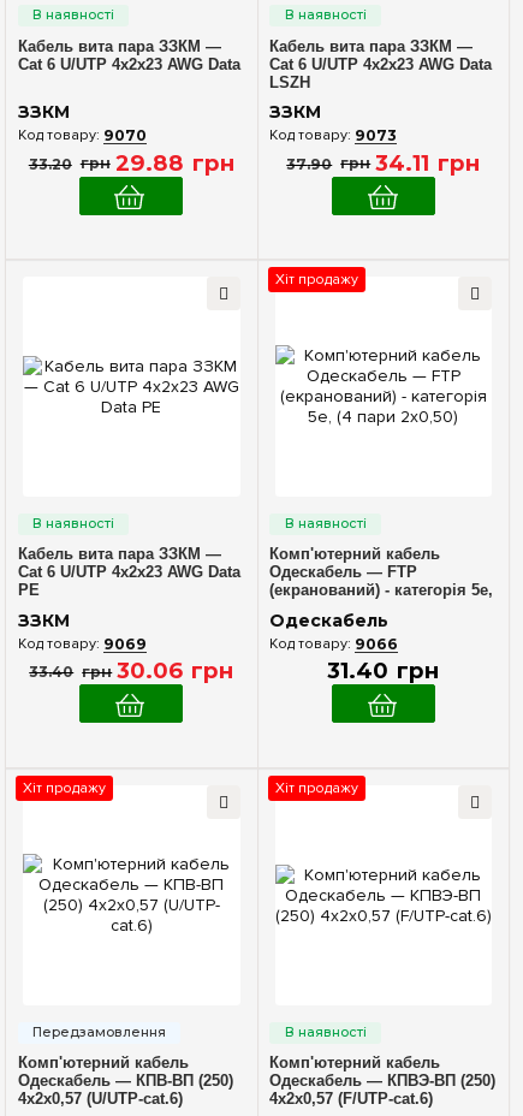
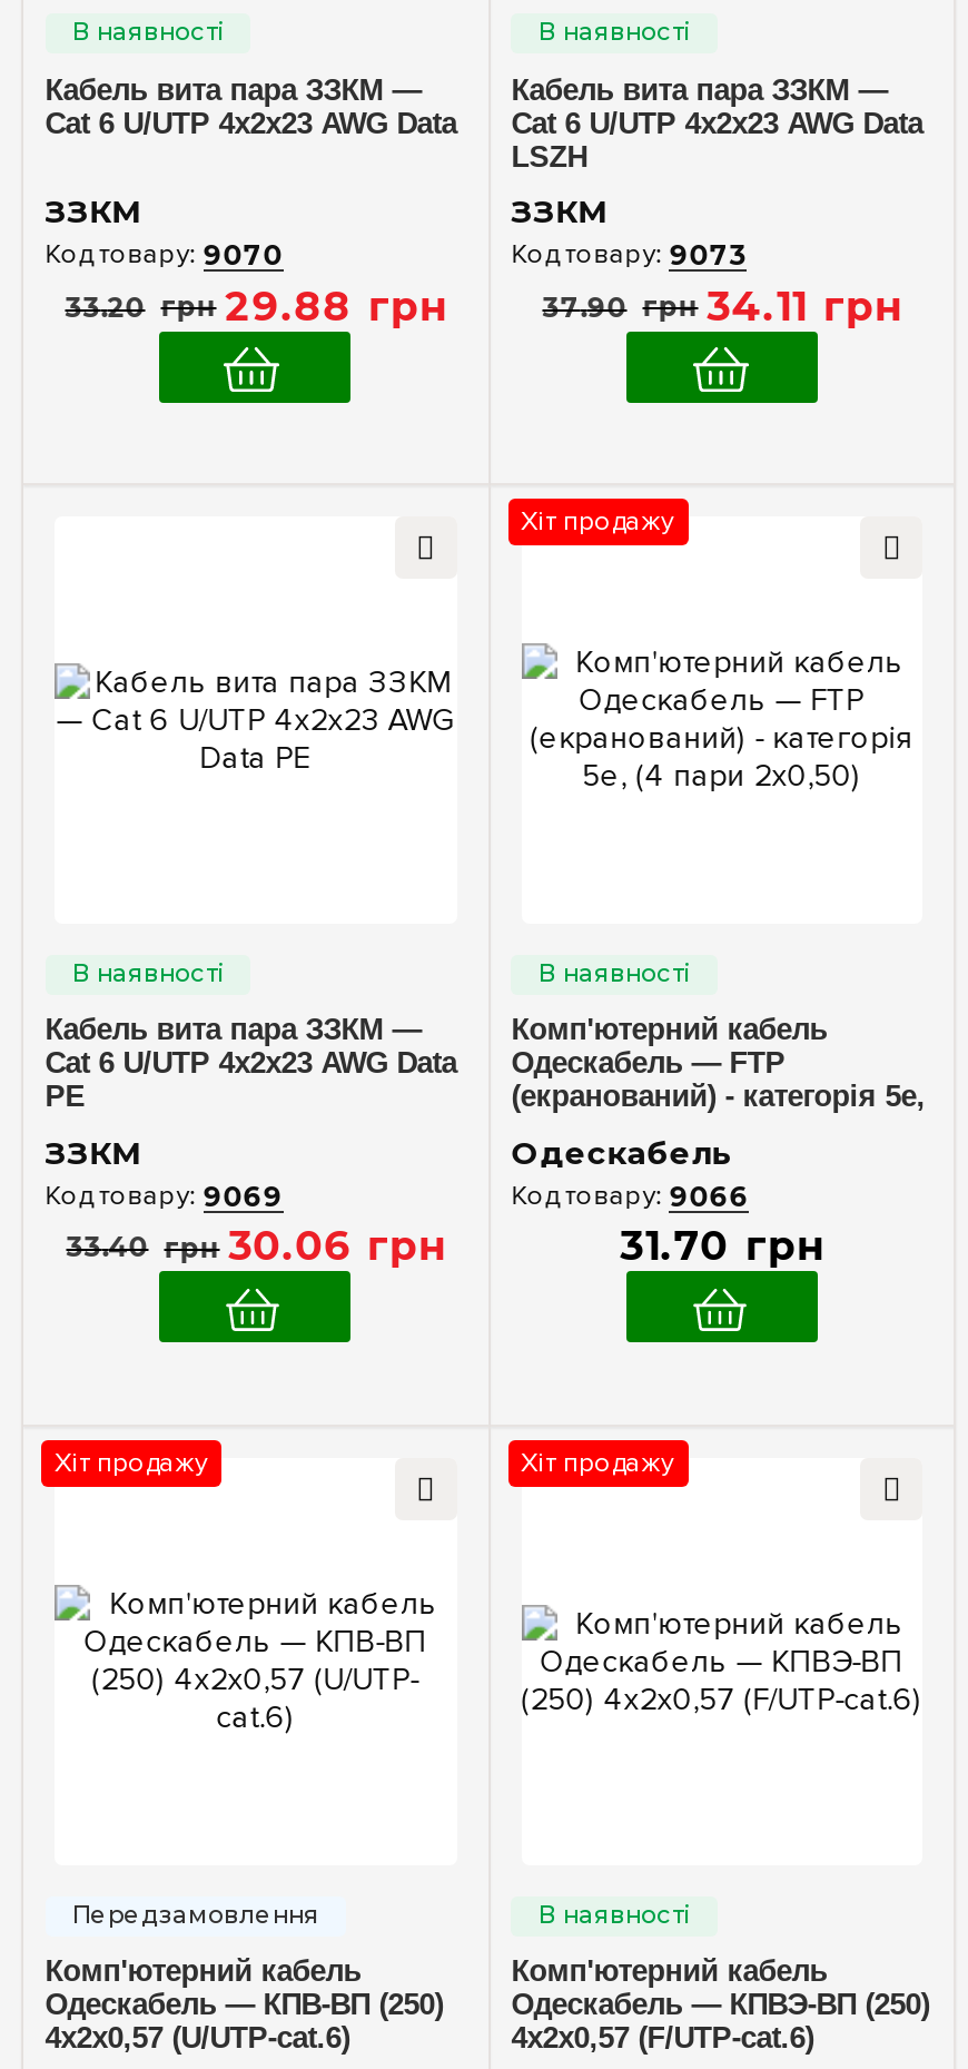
[327,657,439,685] 31.40 грн -> [620,1221,823,1272] 31.70 грн

